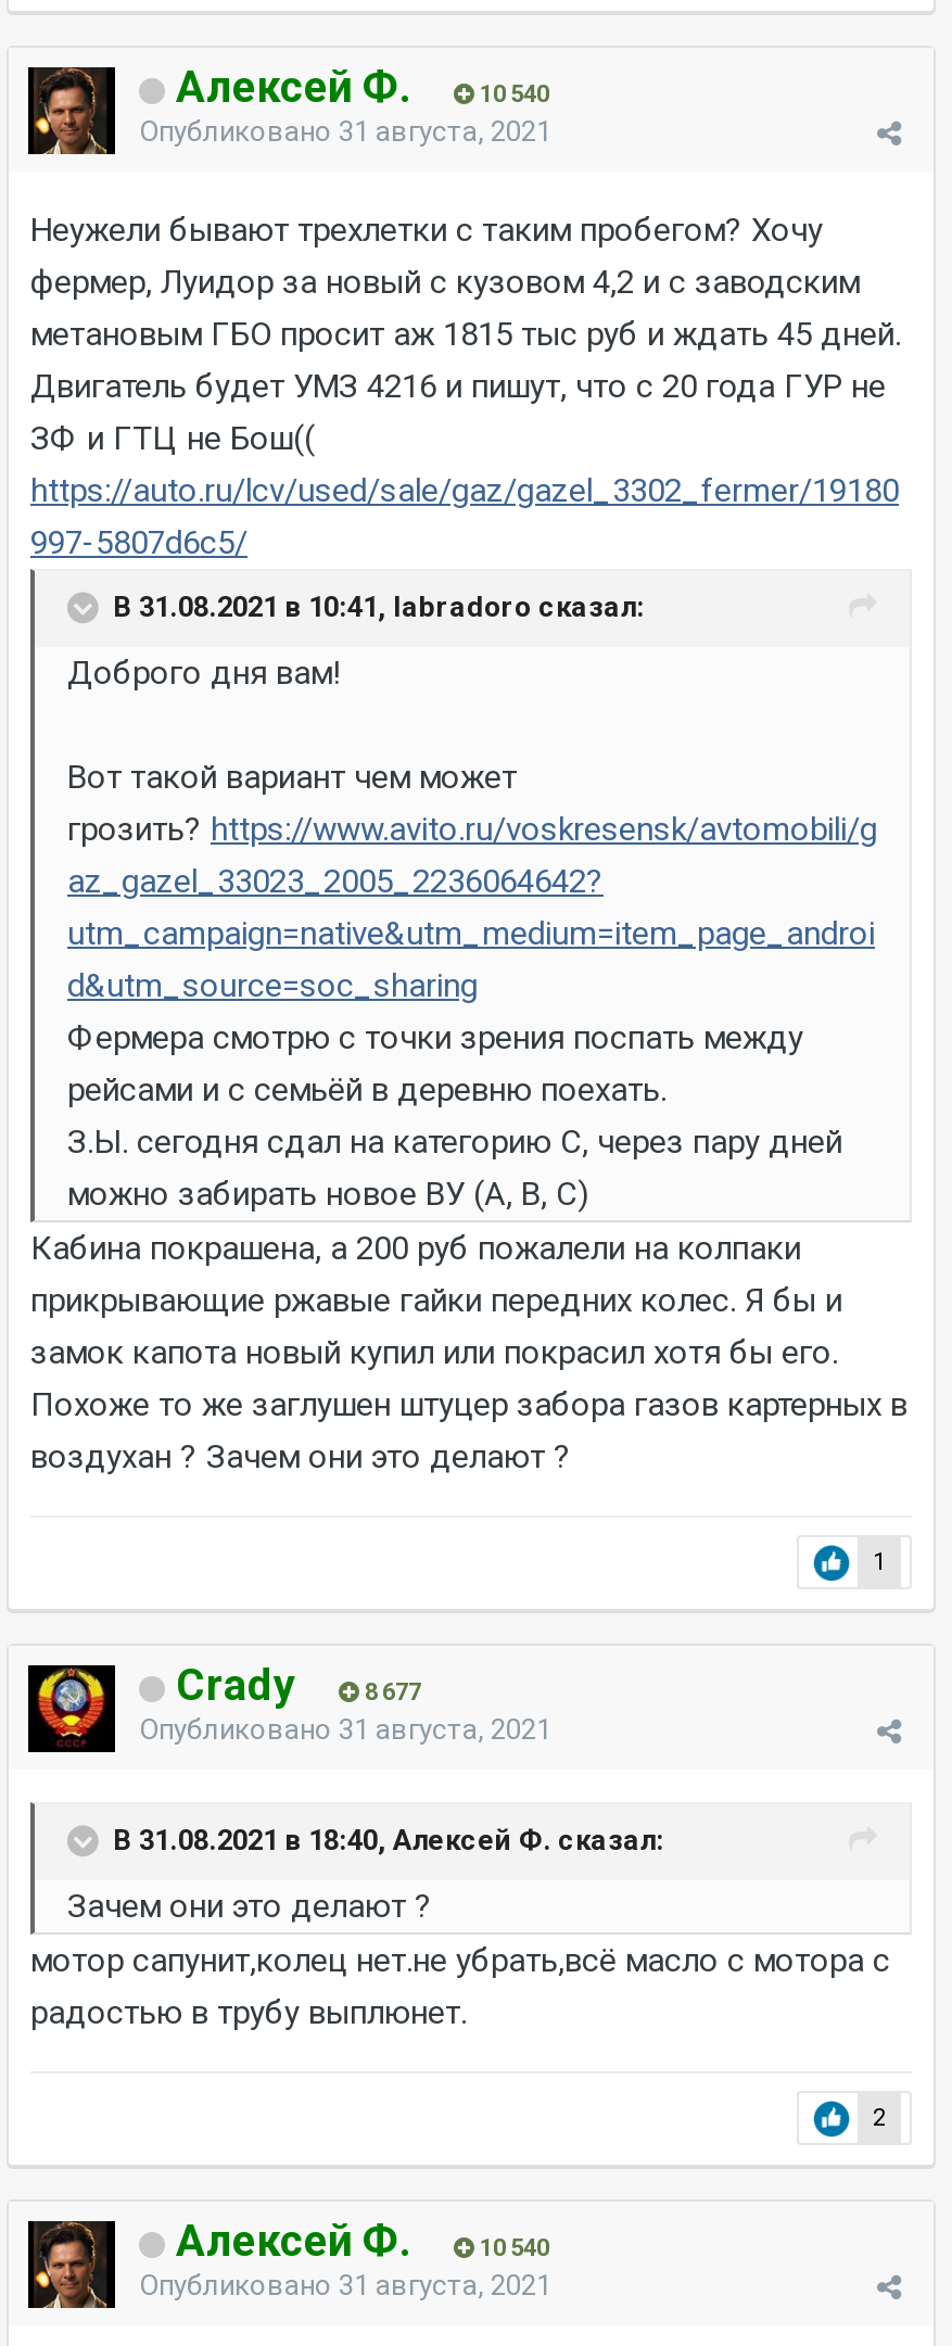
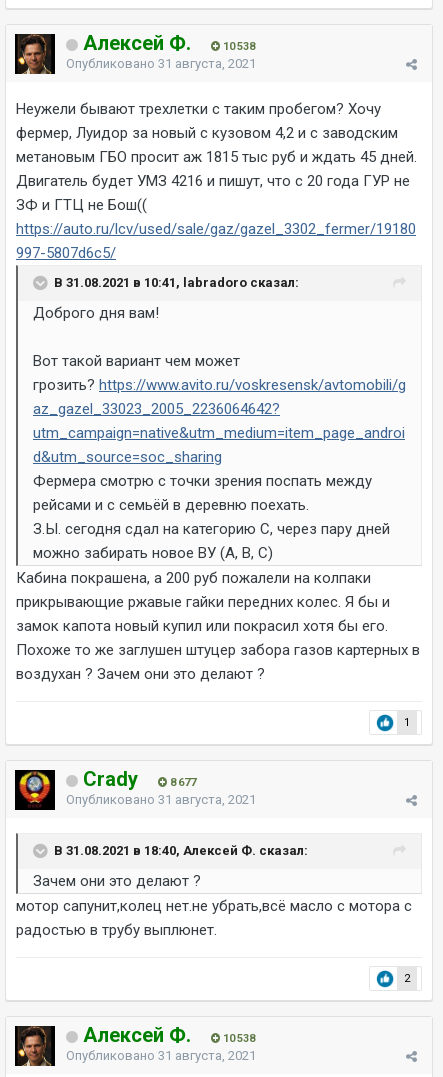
[473,80,549,109] 10 540 -> [220,40,255,53] 10 538
[473,2234,549,2262] 10 540 -> [220,1032,255,1045] 10 538

